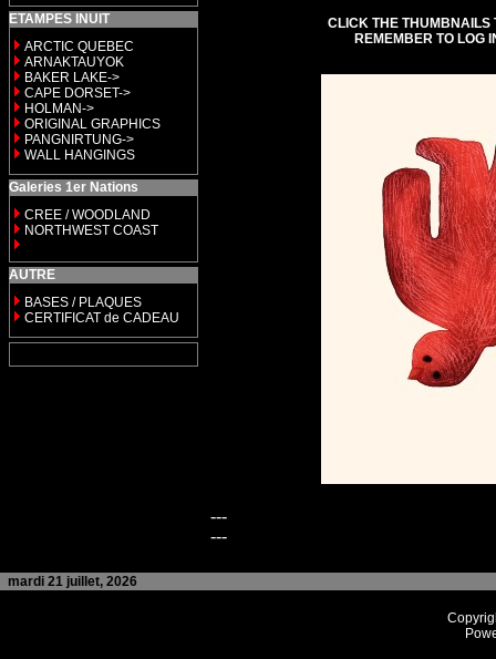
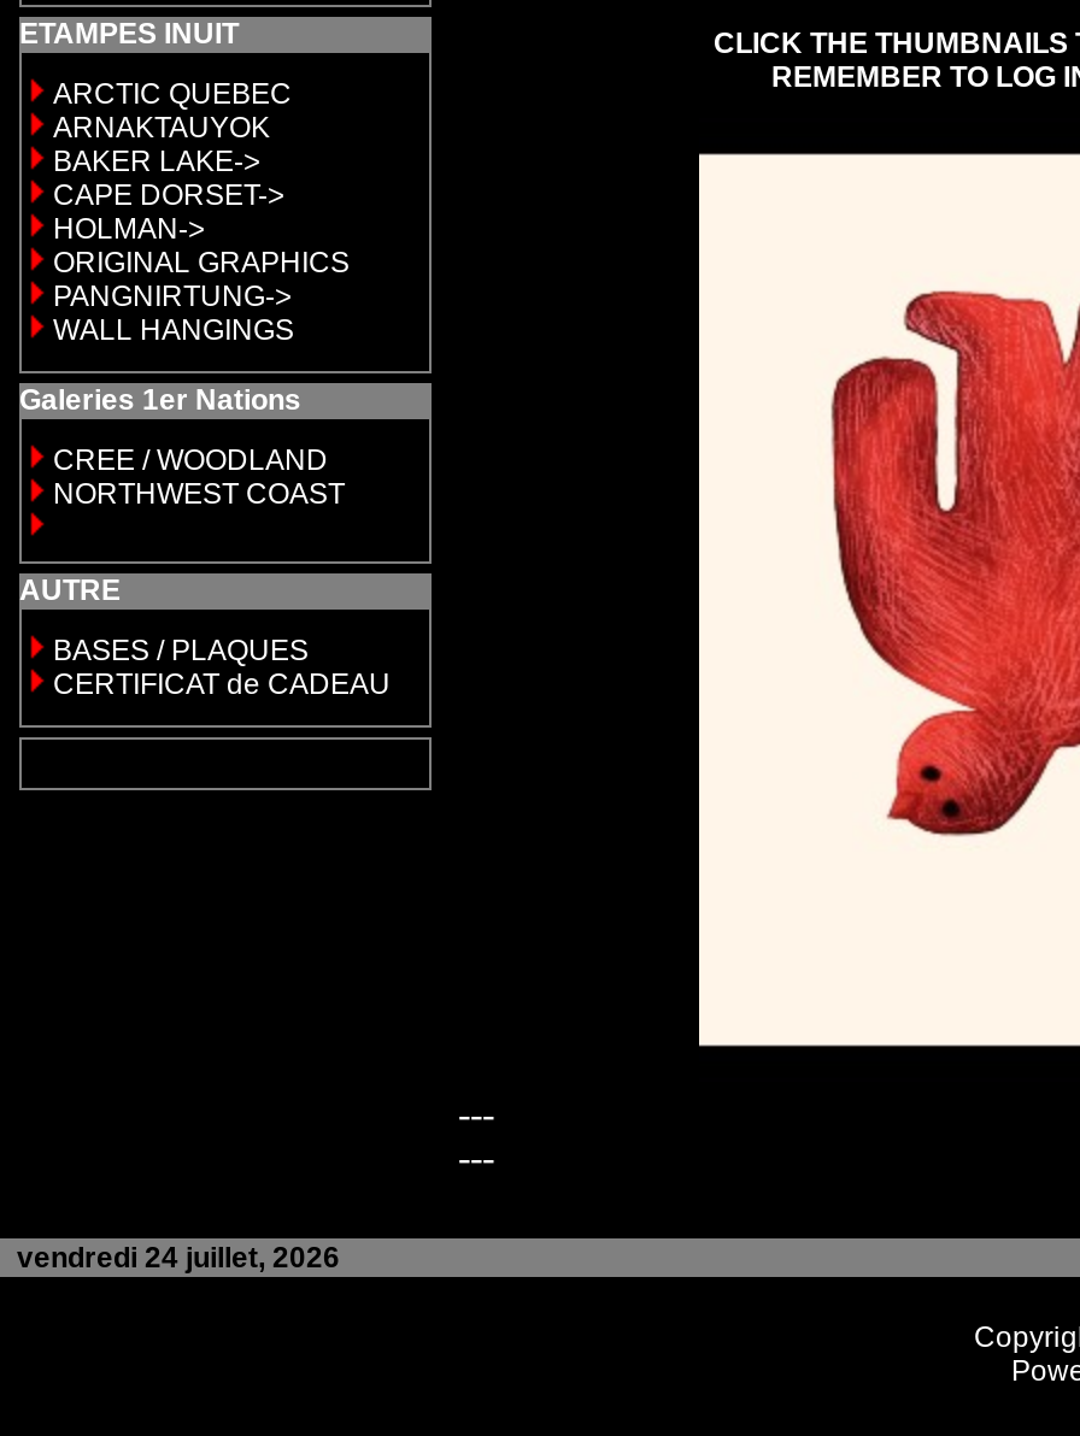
[1,574,144,589] mardi 21 juillet, 2026 -> [2,1241,354,1275] vendredi 24 juillet, 2026

